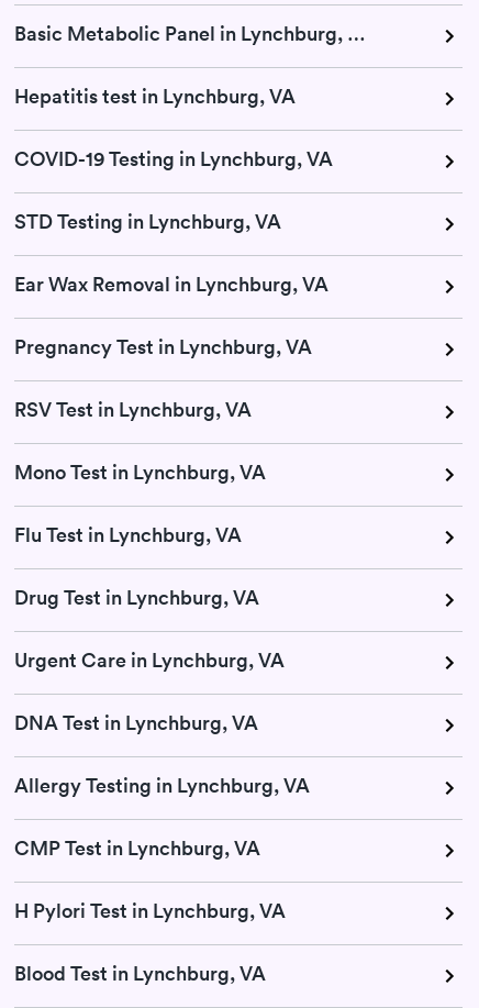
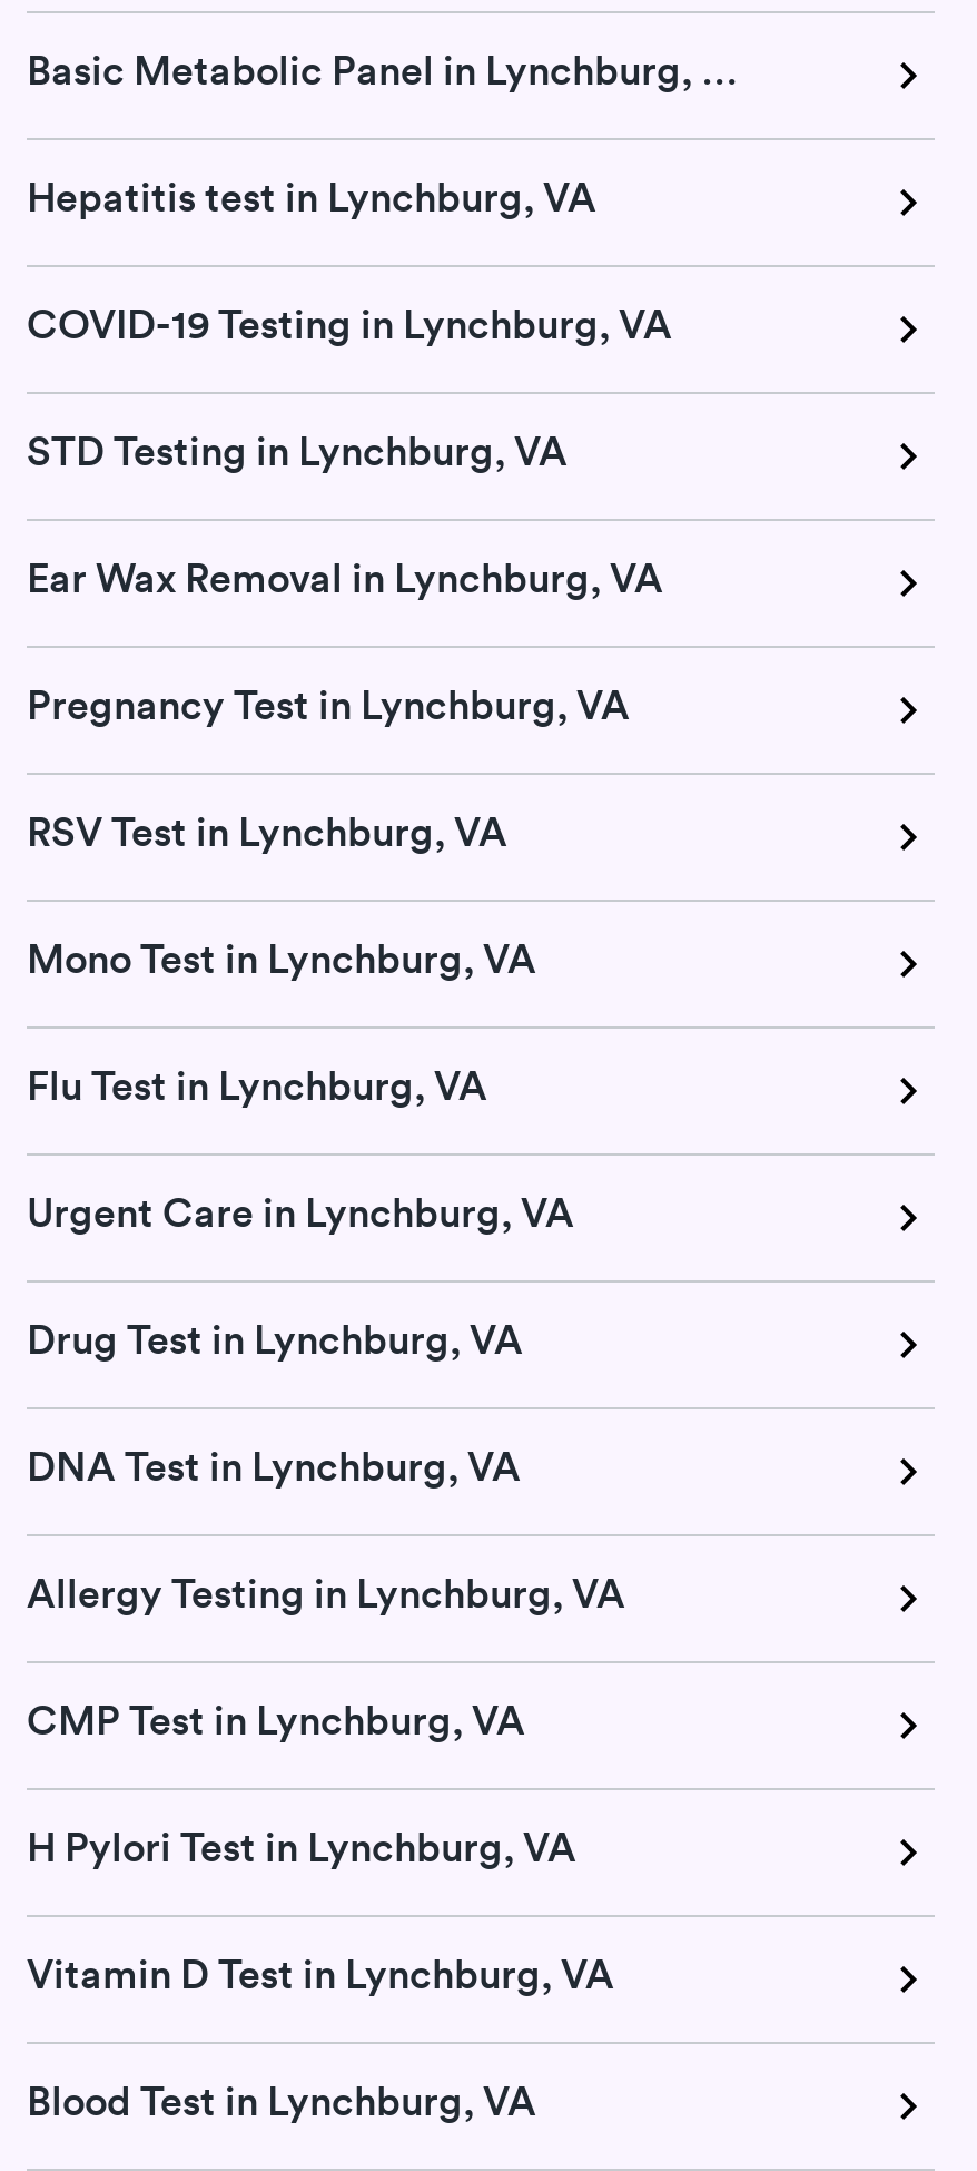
moved [14,647,285,673] -> [27,1187,574,1238]: Urgent Care in Lynchburg, VA
none -> [27,1948,614,1999] Vitamin D Test in Lynchburg, VA

